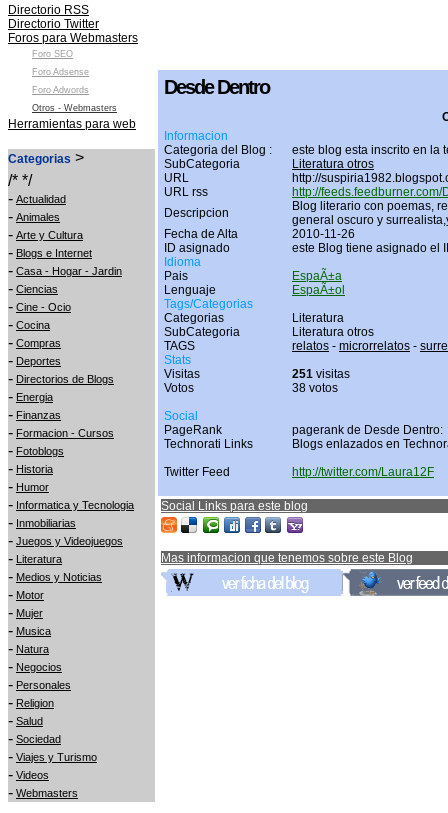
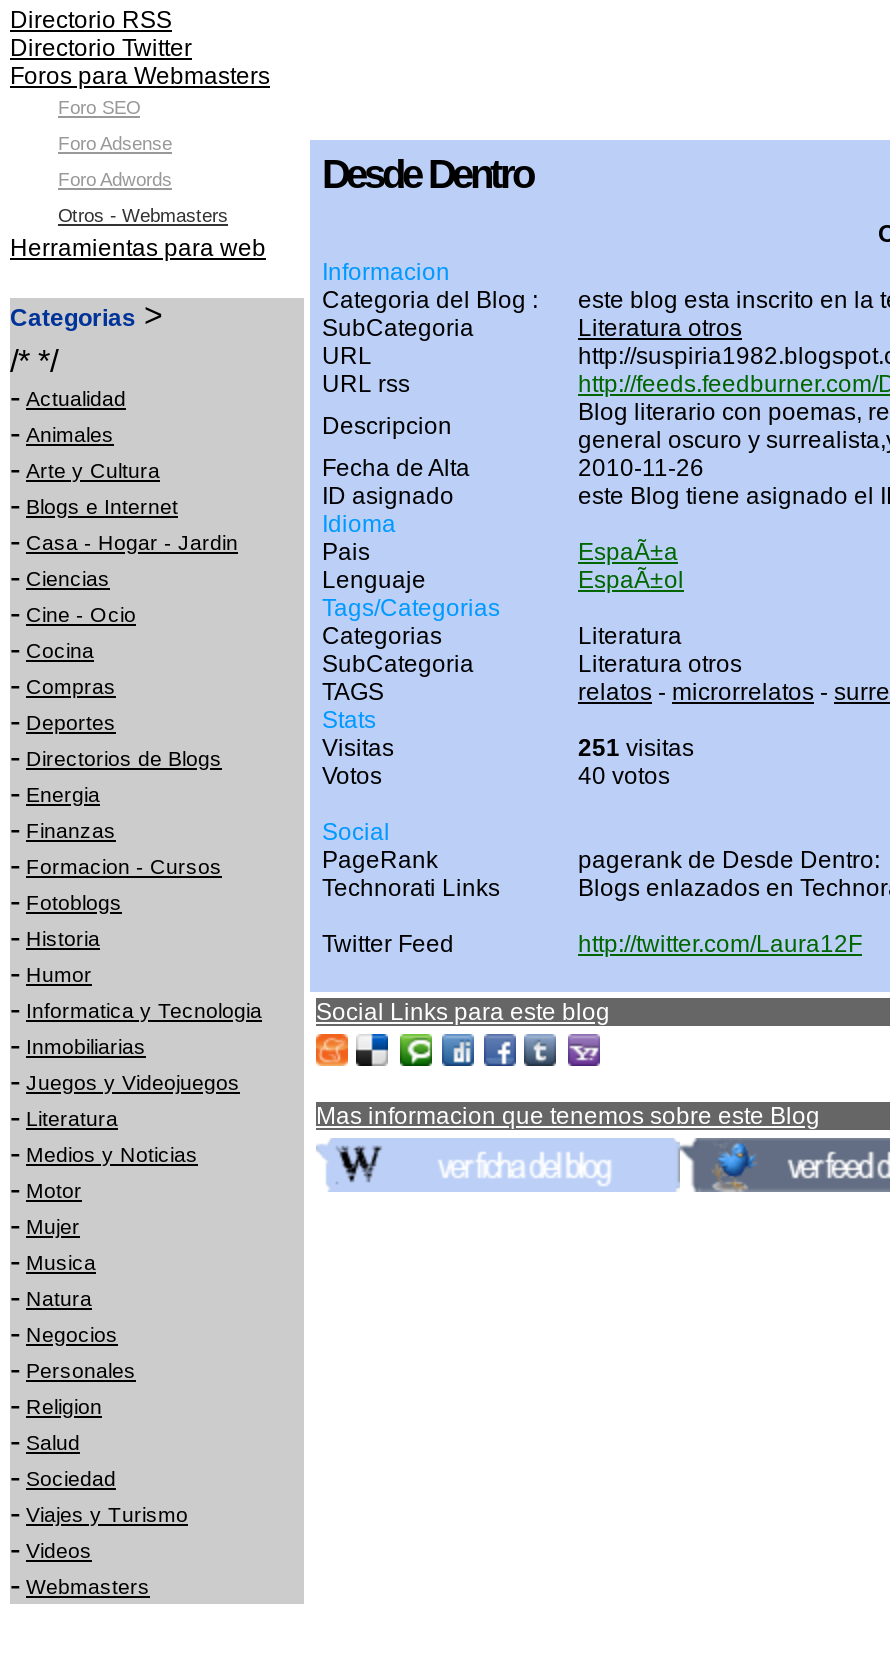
[292,381,338,395] 38 votos -> [578,762,670,790] 40 votos

